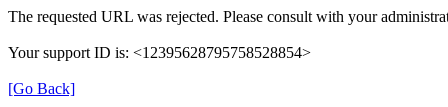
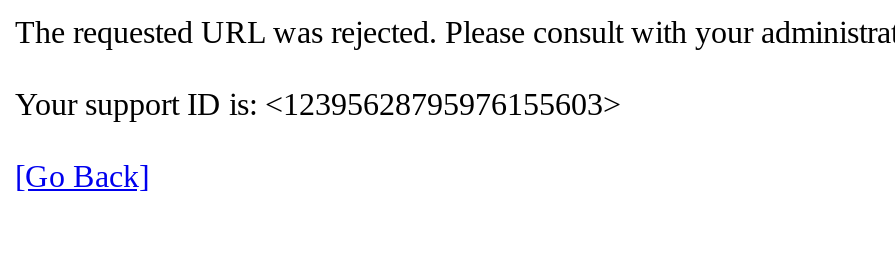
[8,44,311,61] Your support ID is: <12395628795758528854> -> [15,87,621,121] Your support ID is: <12395628795976155603>

